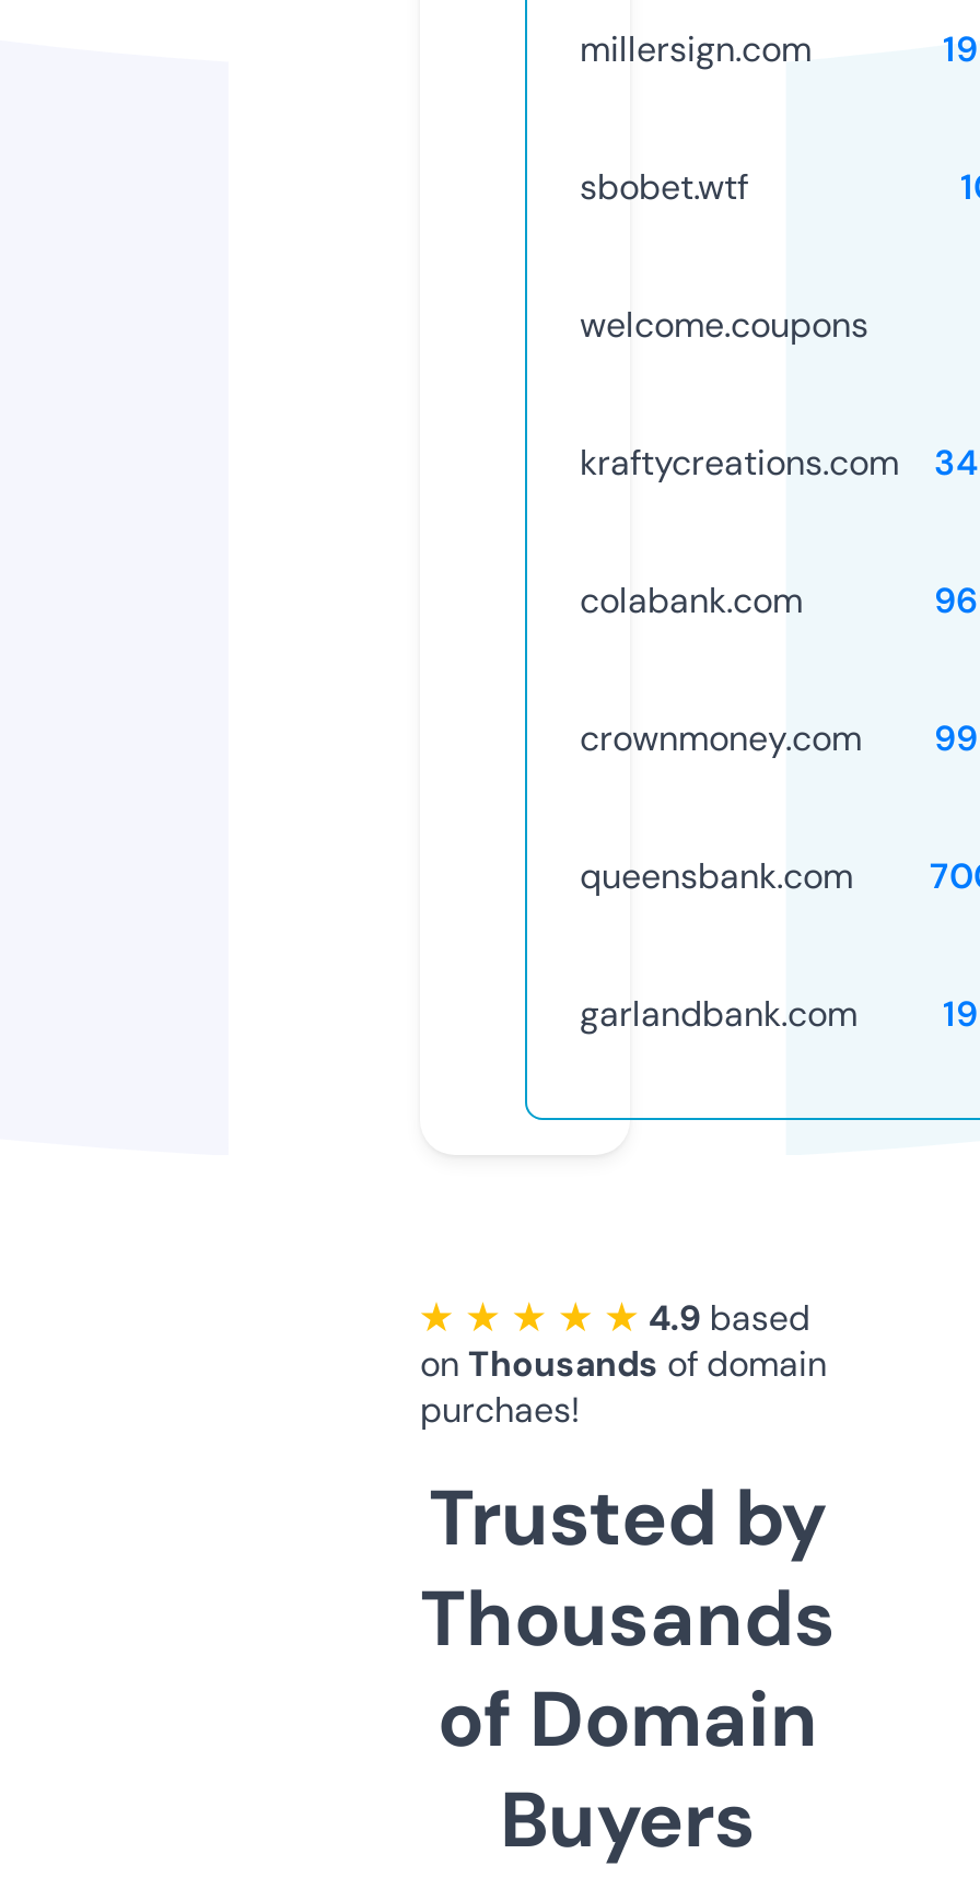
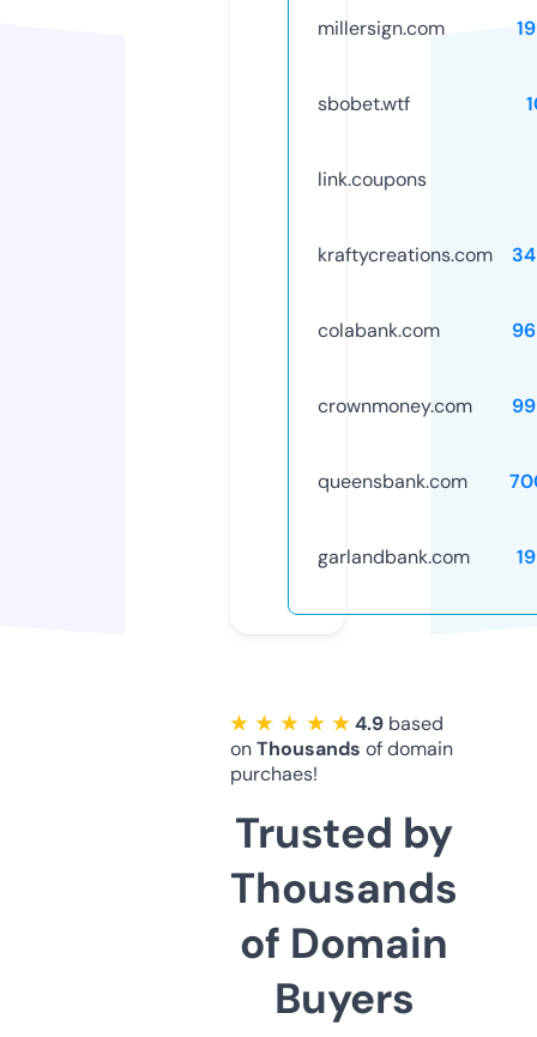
[580,301,868,347] welcome.coupons -> [318,166,427,192] link.coupons

